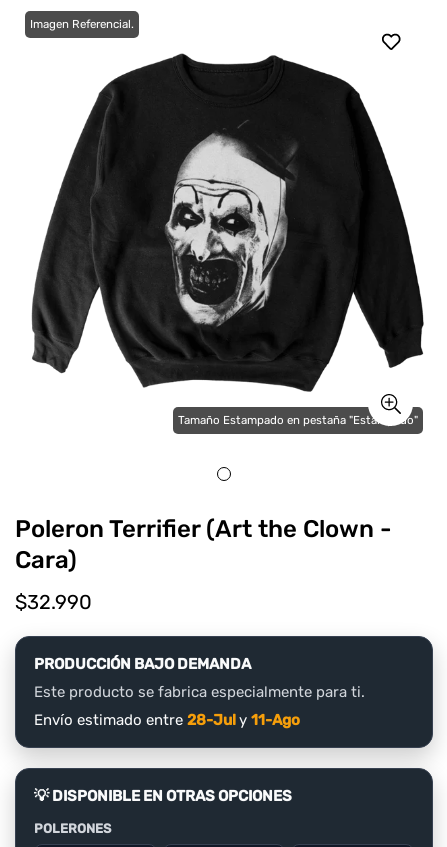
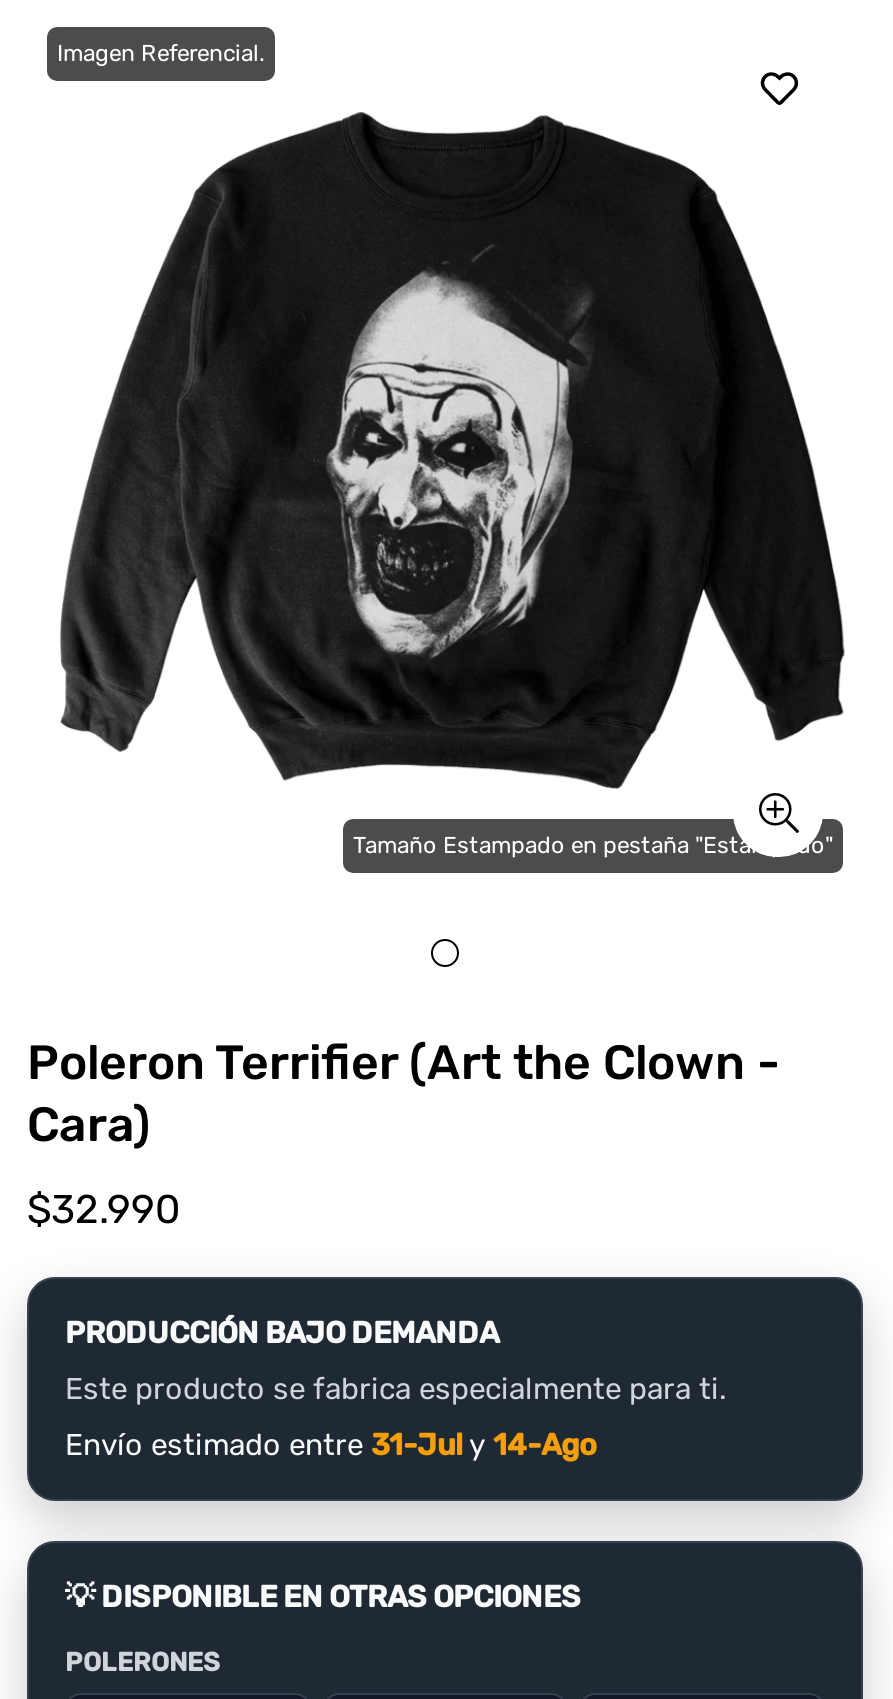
[34,711,300,729] Envío estimado entre 28-Jul y 11-Ago -> [65,1427,597,1463] Envío estimado entre 31-Jul y 14-Ago

